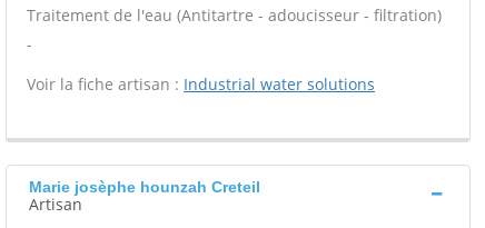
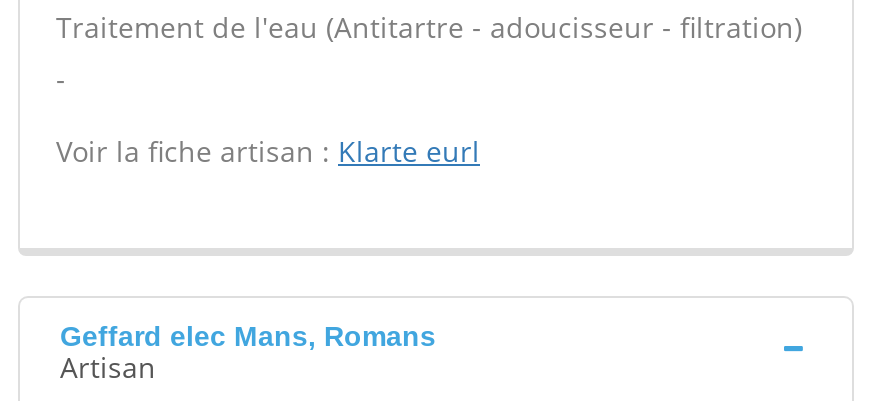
[27,73,375,95] Voir la fiche artisan : Industrial water solutions -> [56,132,480,170] Voir la fiche artisan : Klarte eurl
[29,178,260,196] Marie josèphe hounzah Creteil -> [60,320,436,352] Geffard elec Mans, Romans

